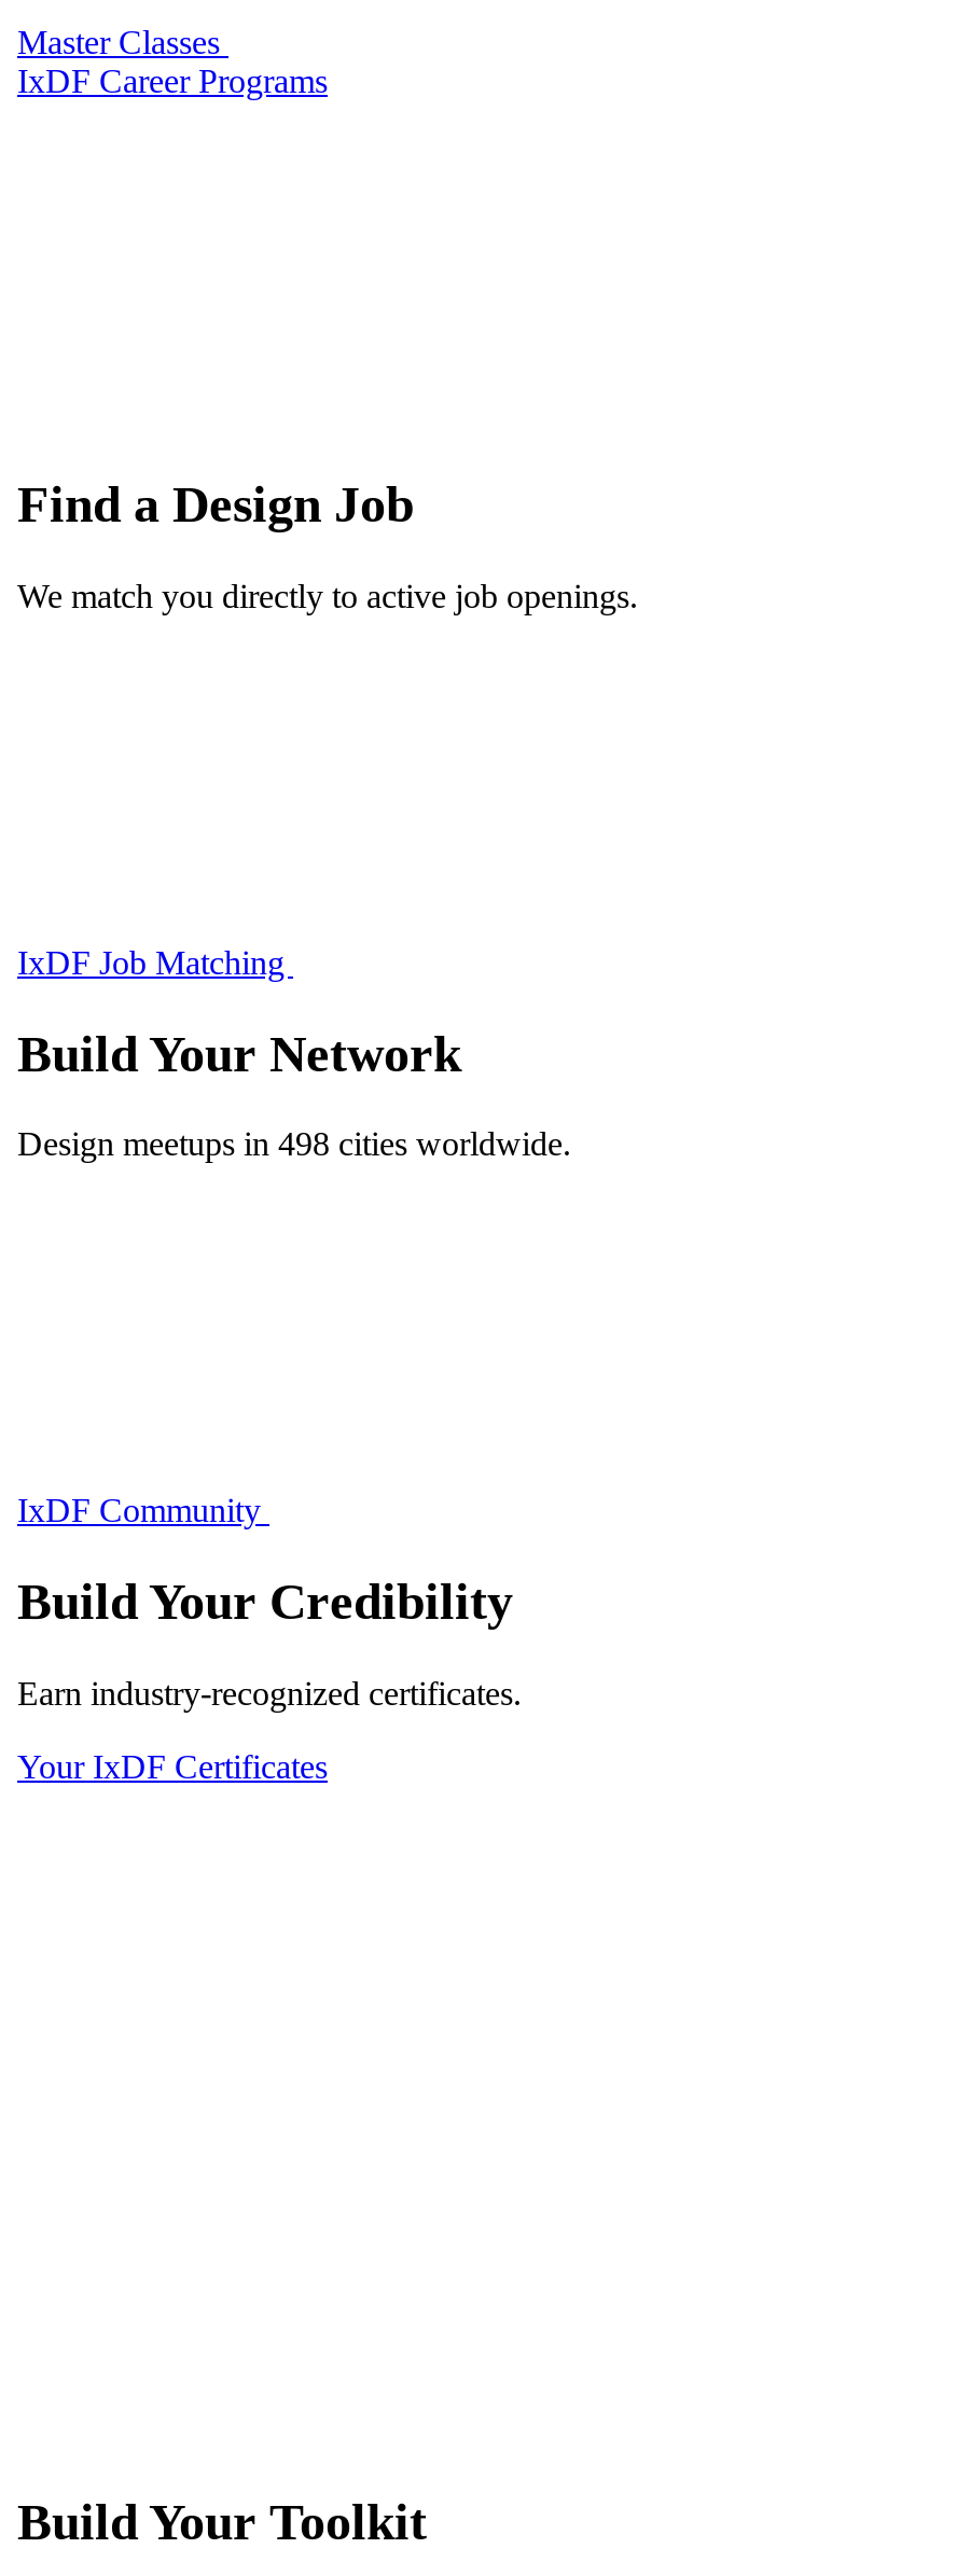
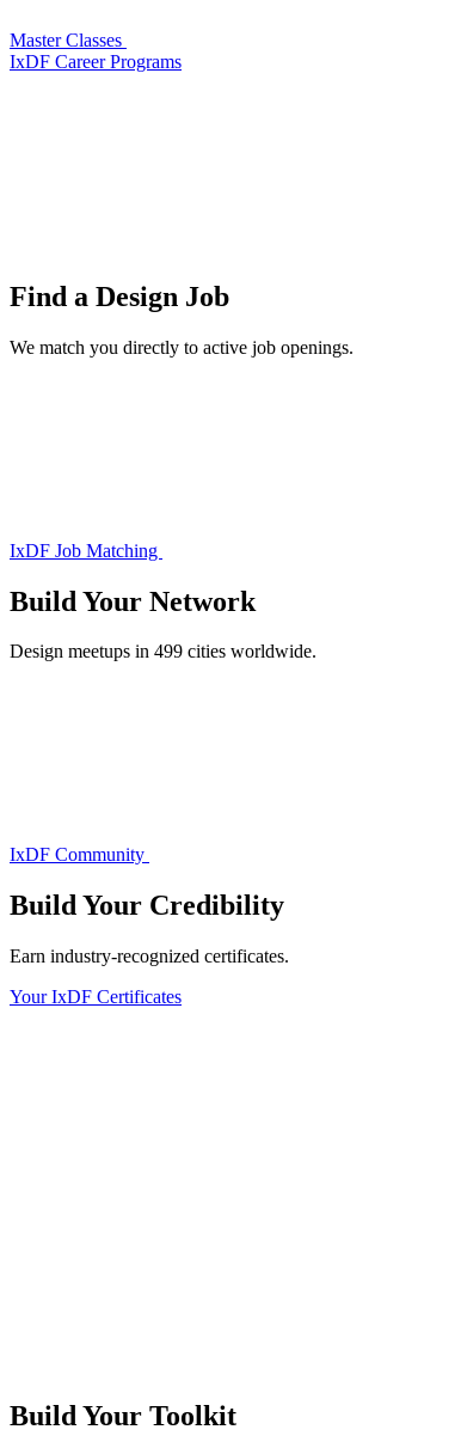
[17,1126,571,1163] Design meetups in 498 cities worldwide. -> [10,641,316,662] Design meetups in 499 cities worldwide.

